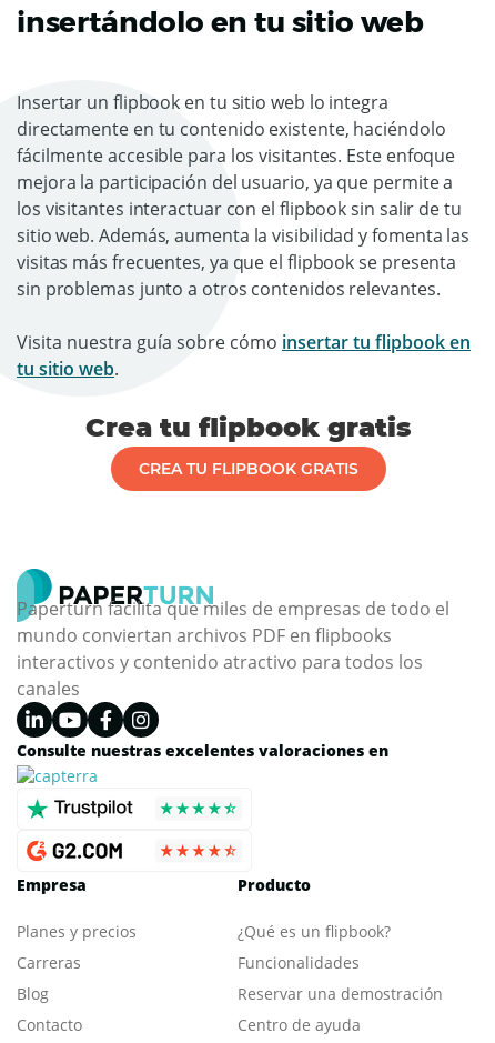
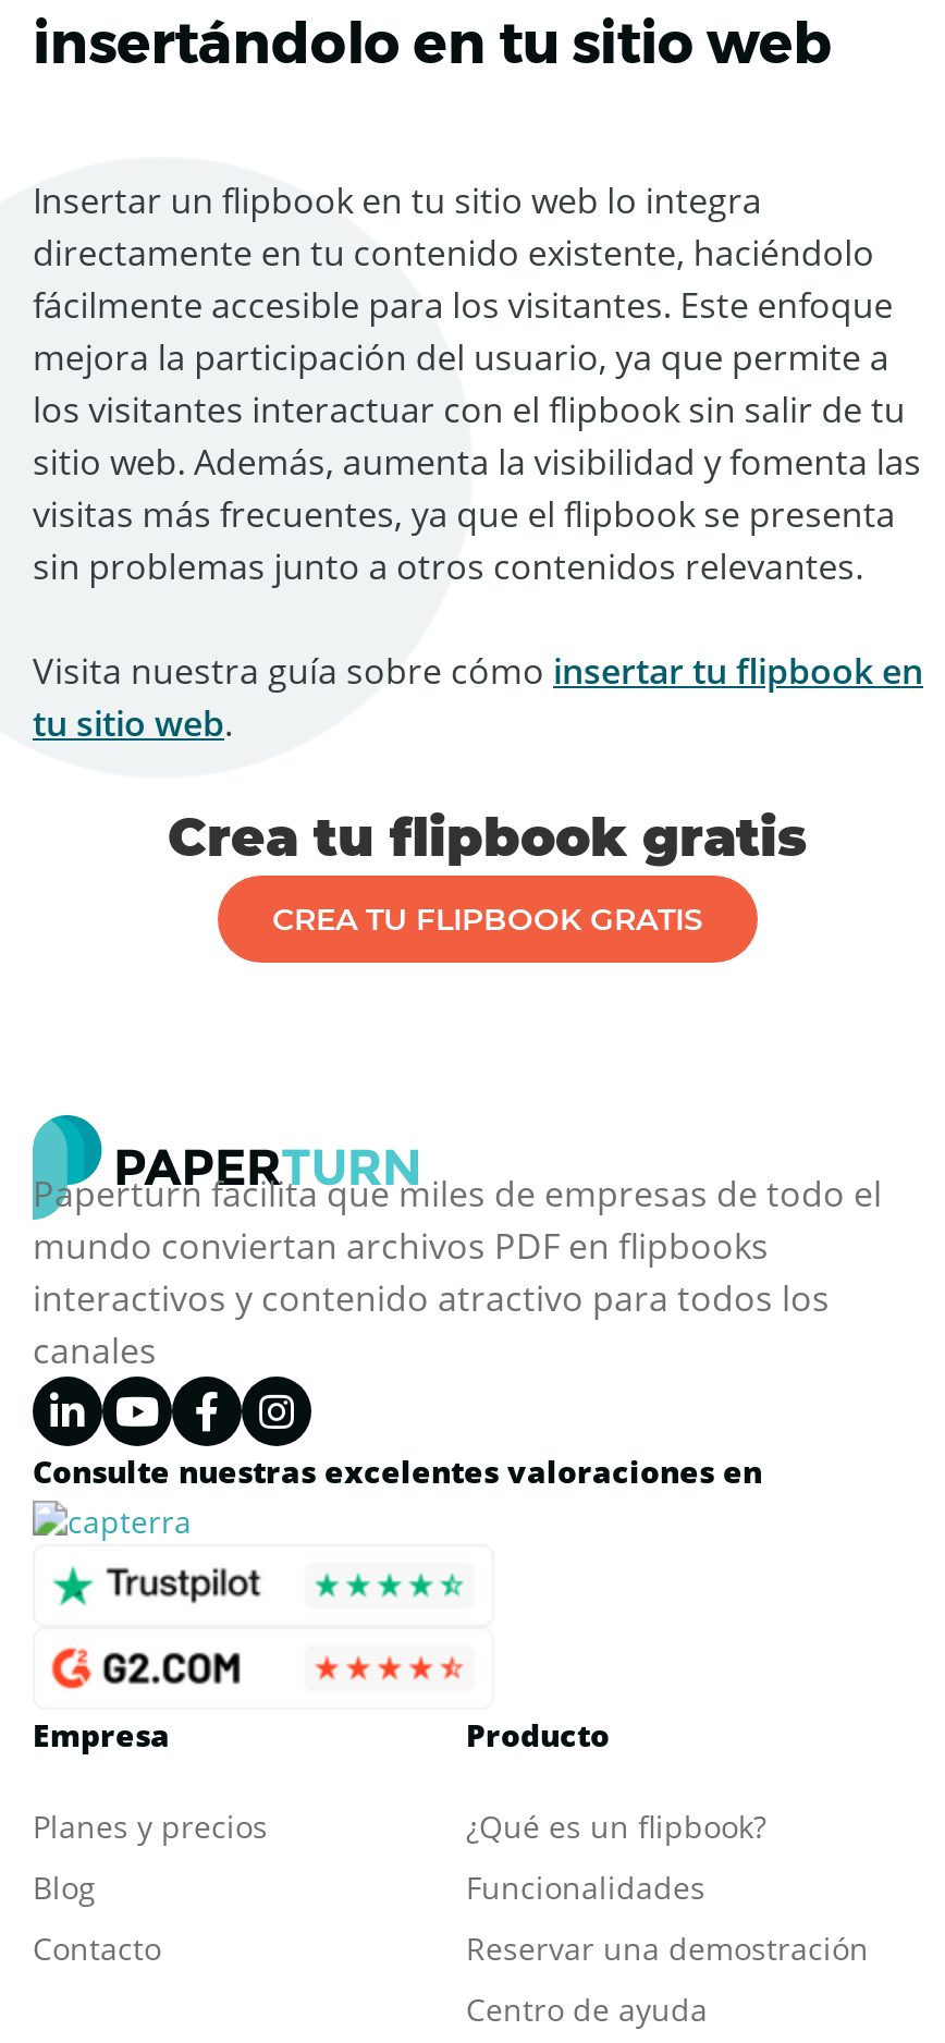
[17,952,81,973] Carreras -> none
moved [17,983,82,1035] -> [33,1867,161,1969]: Blog | Contacto

